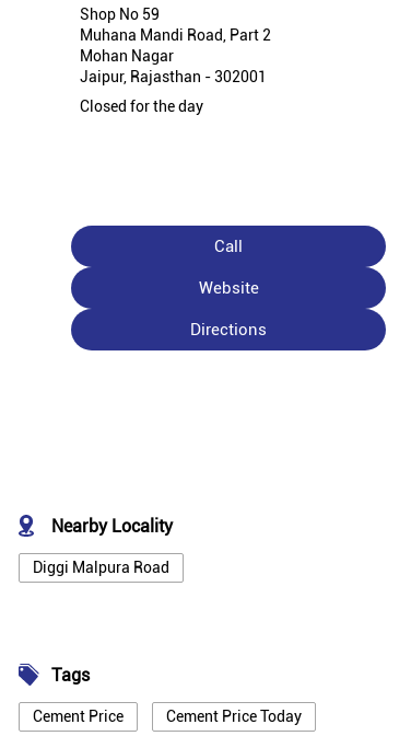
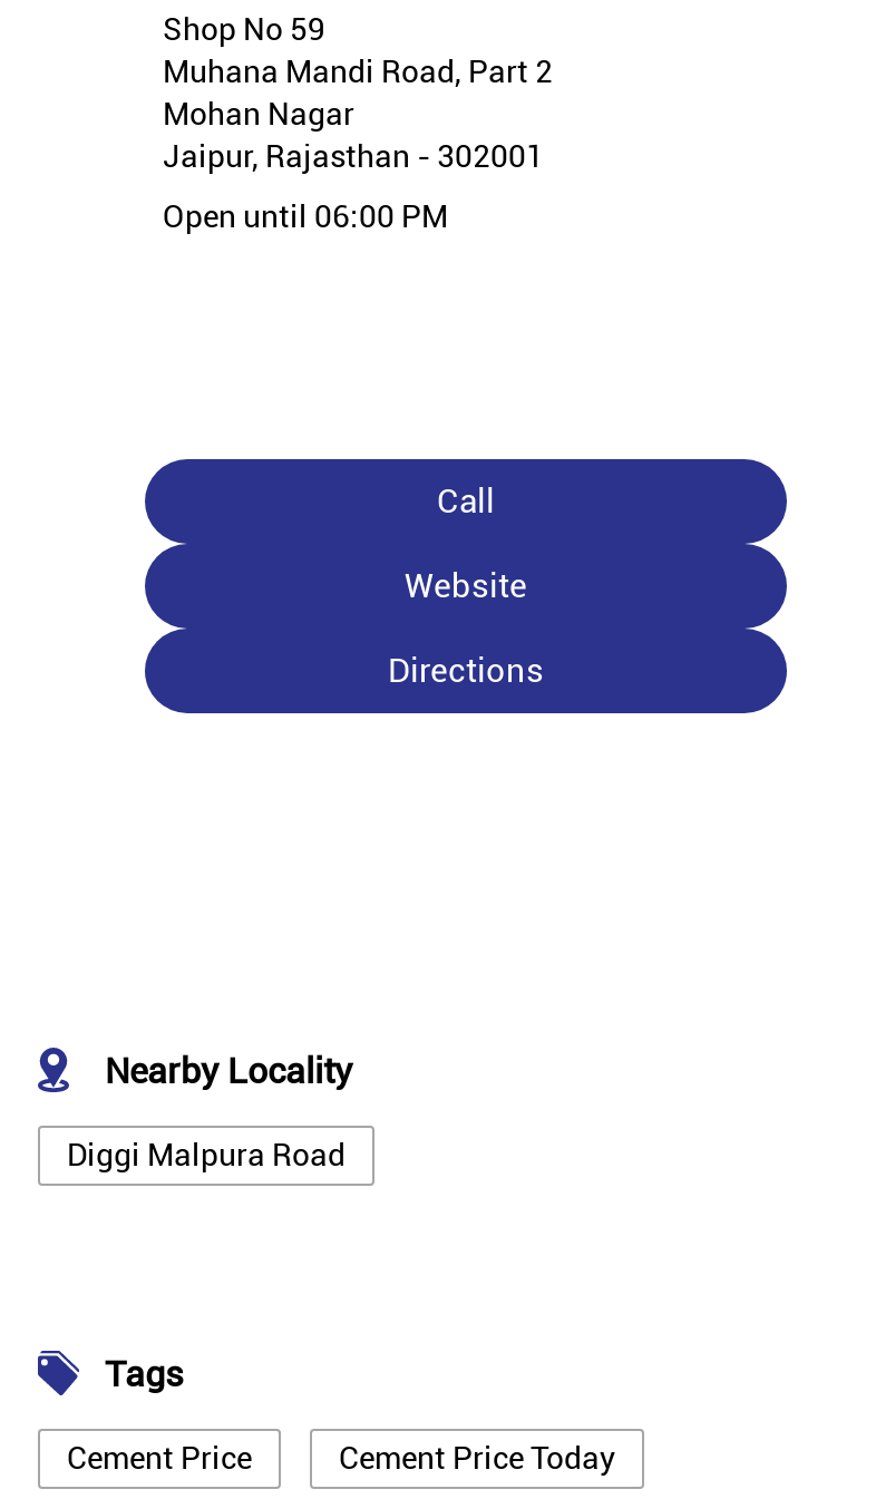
[80,97,203,115] Closed for the day -> [163,198,448,234] Open until 06:00 PM

